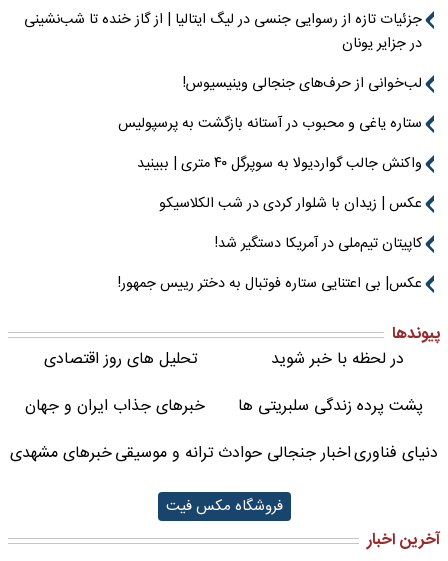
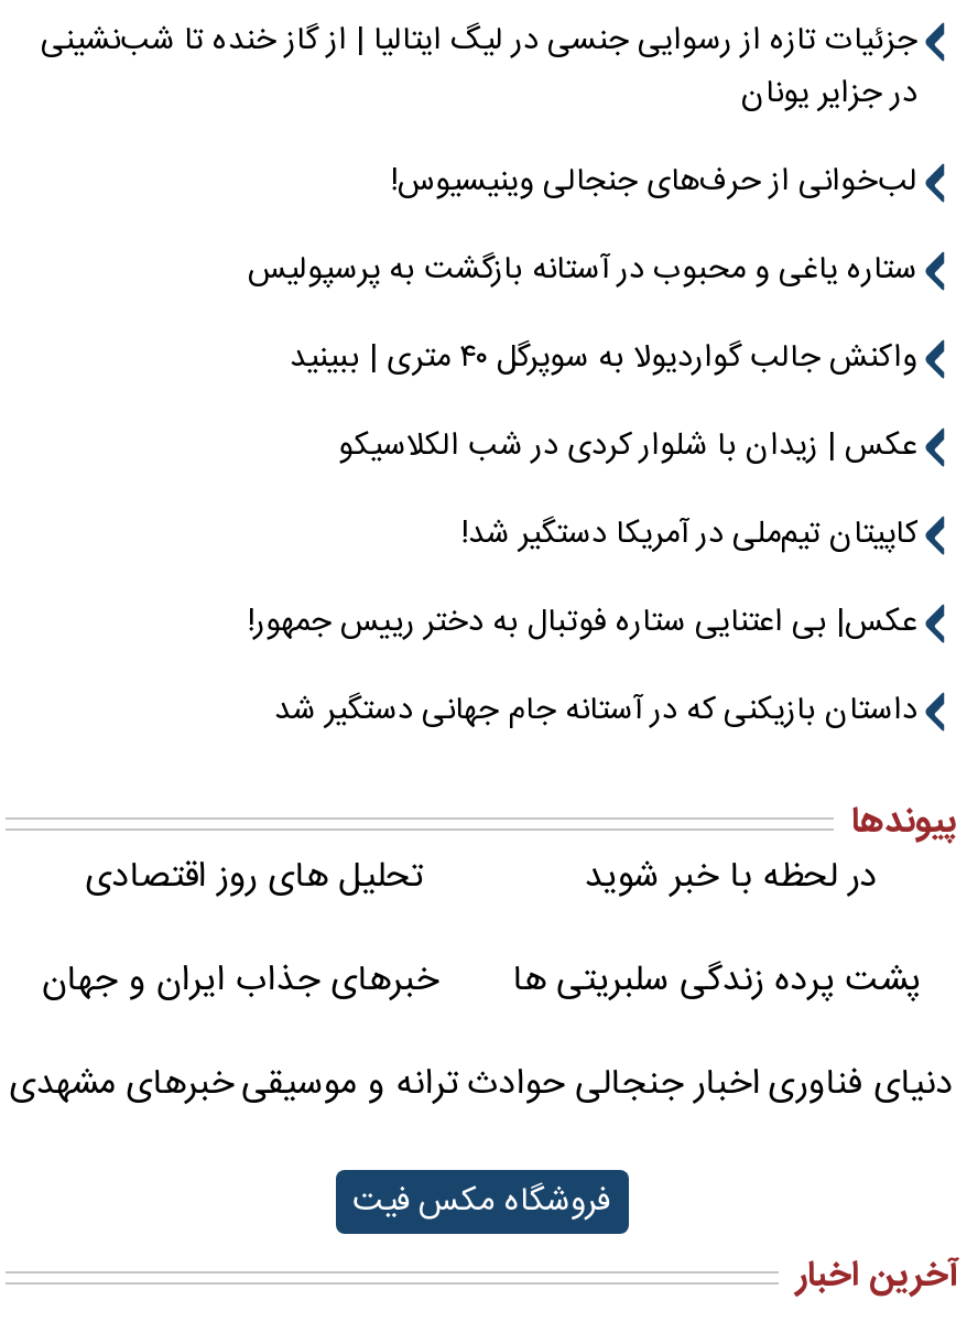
none -> [274,685,917,738] داستان بازیکنی که در آستانه جام جهانی دستگیر شد

